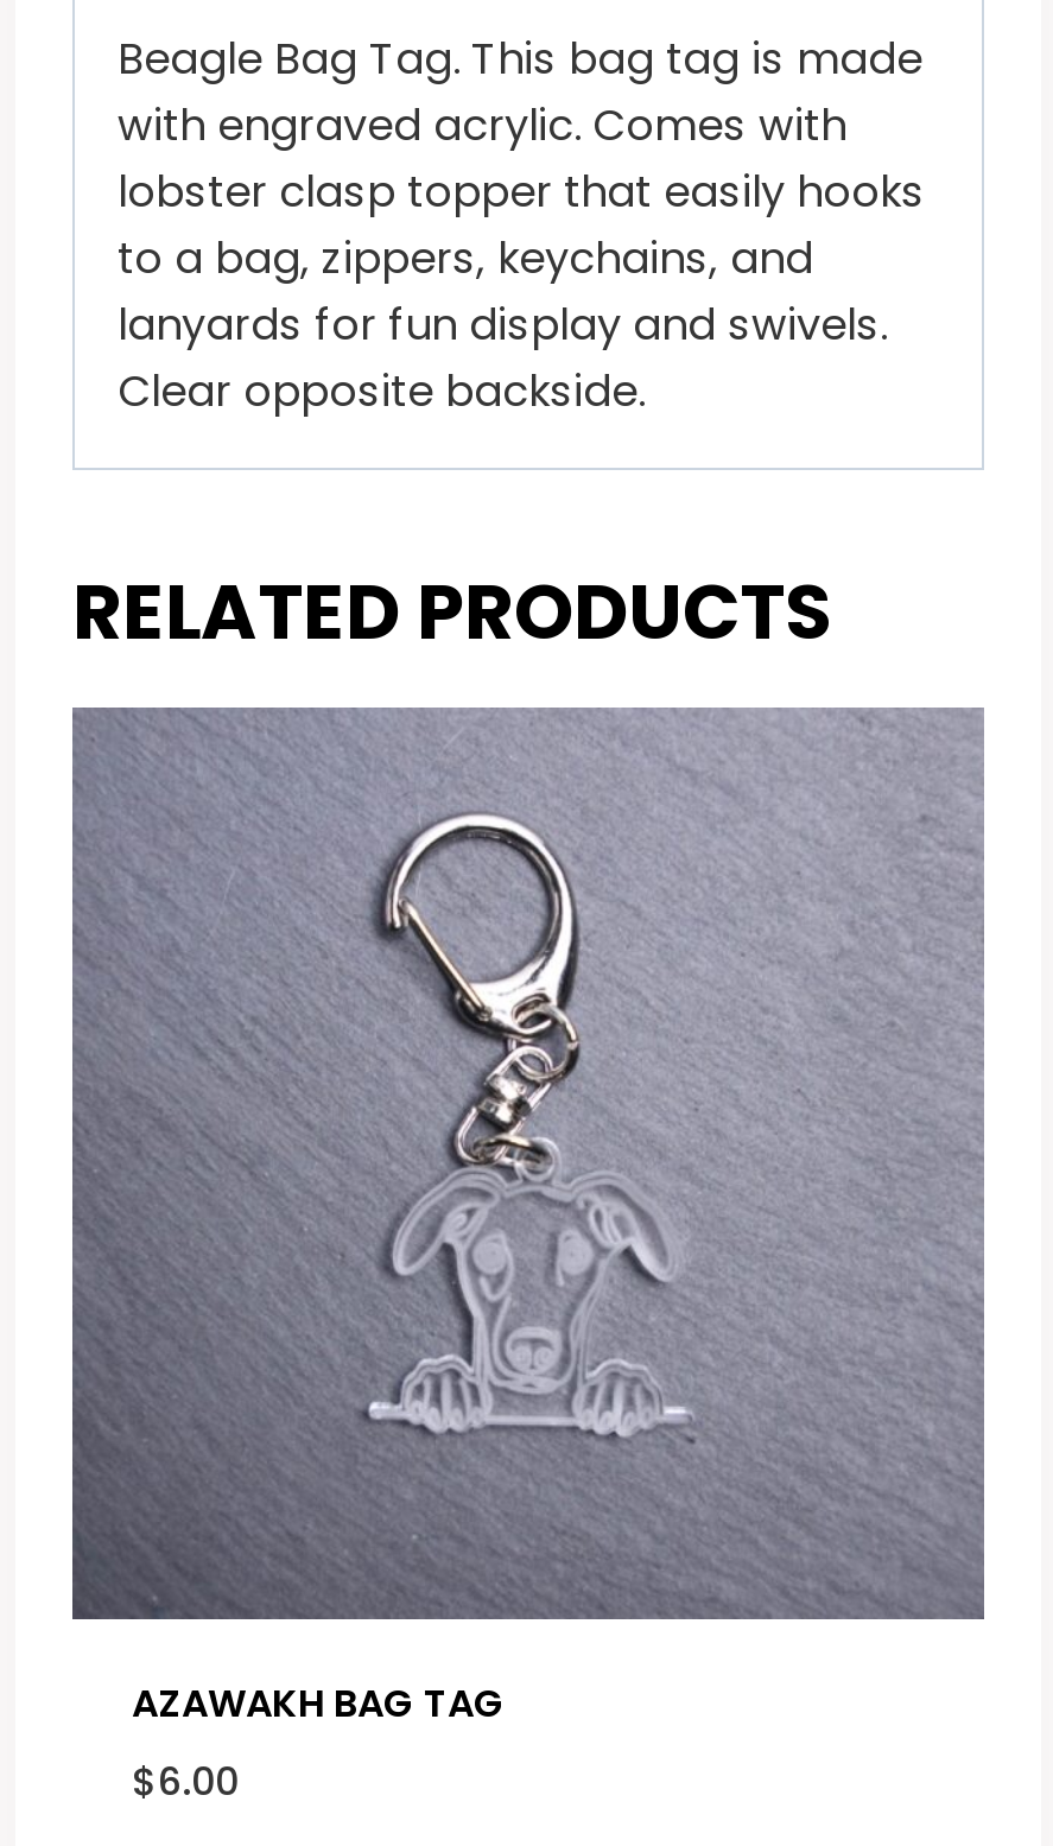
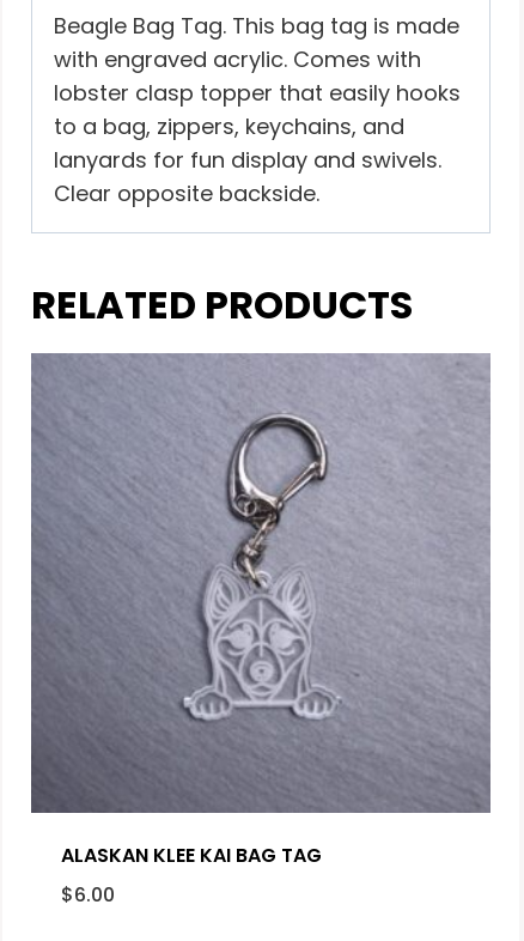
[360,814,692,1436] [image] -> [181,408,341,722] [image]
[132,1676,505,1731] AZAWAKH BAG TAG -> [61,842,322,869] ALASKAN KLEE KAI BAG TAG

